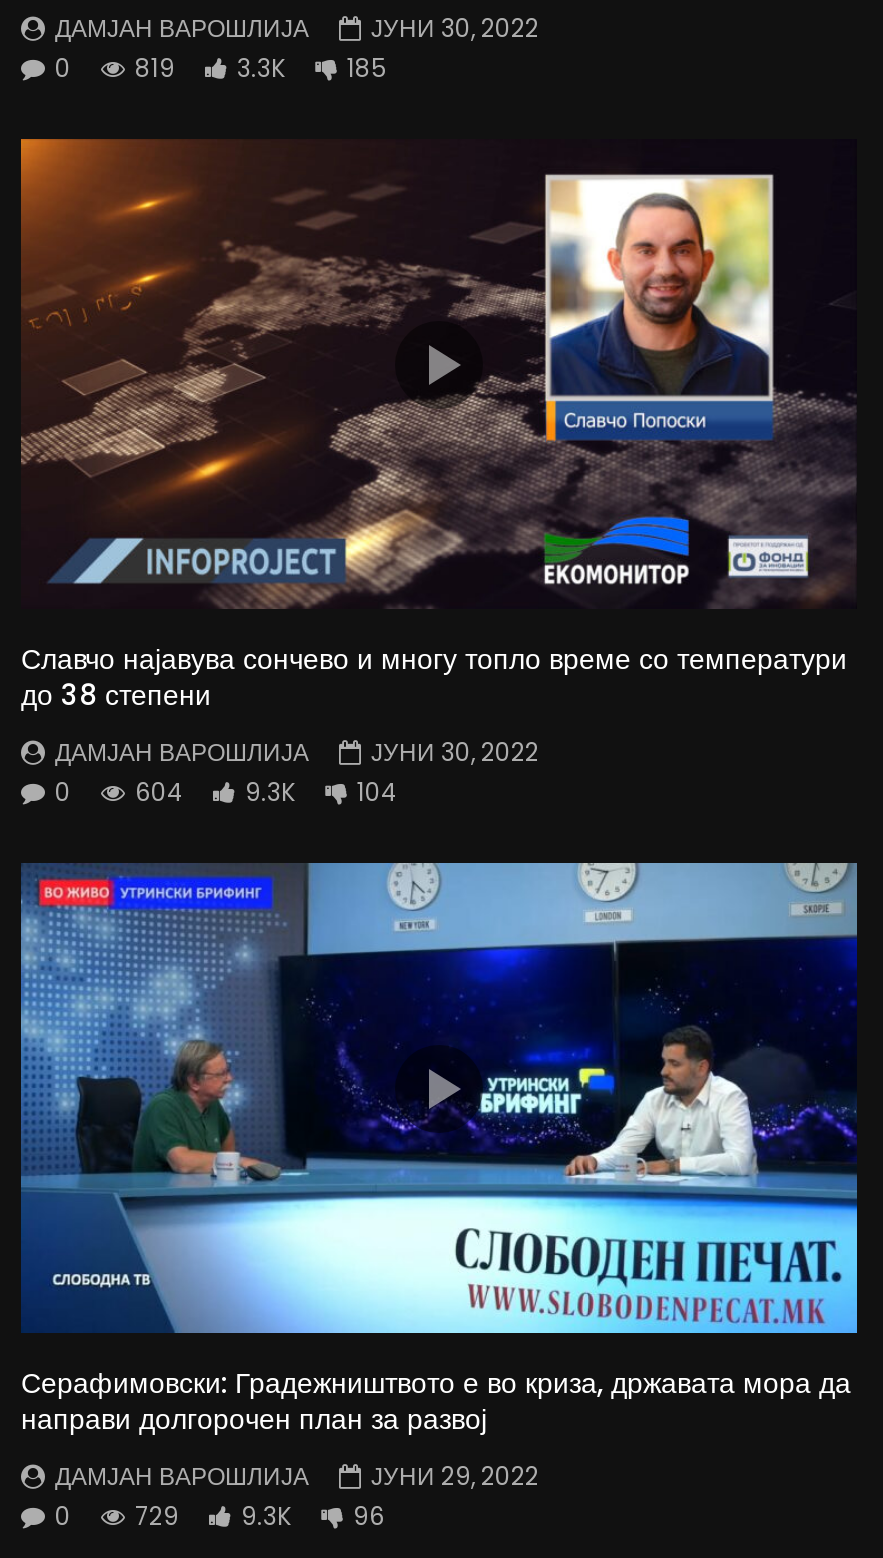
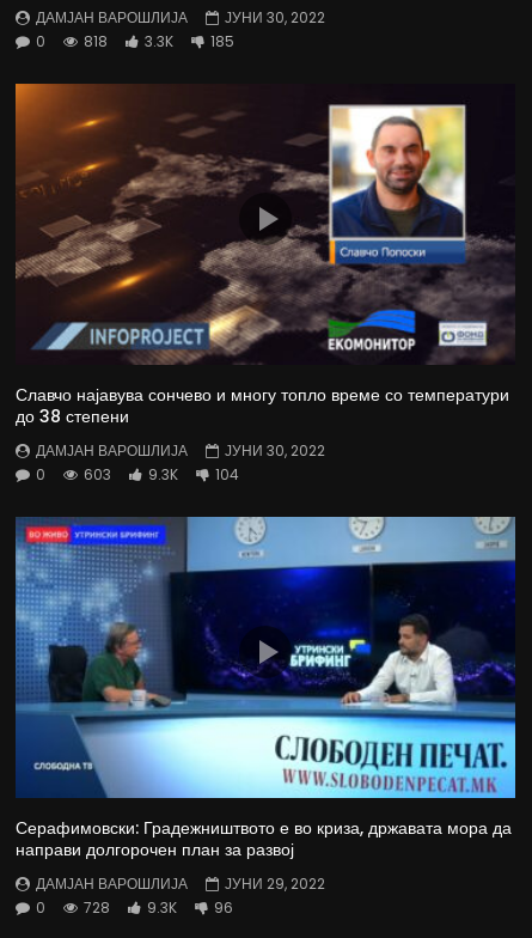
[55,51,387,85] 0 819 3.3K 185 -> [36,31,234,51] 0 818 3.3K 185
[55,775,397,809] 0 604 9.3K 104 -> [36,464,239,485] 0 603 9.3K 104
[55,1499,385,1533] 0 729 9.3K 96 -> [36,898,233,918] 0 728 9.3K 96

